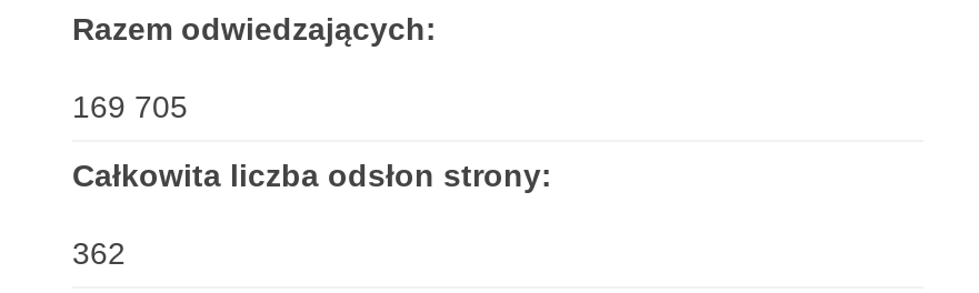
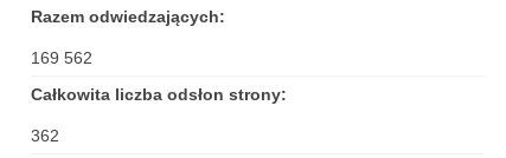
[72,88,188,123] 169 705 -> [31,49,92,68] 169 562

